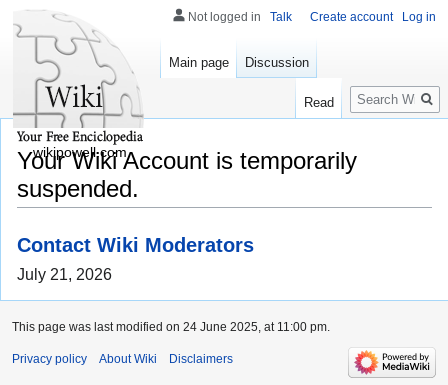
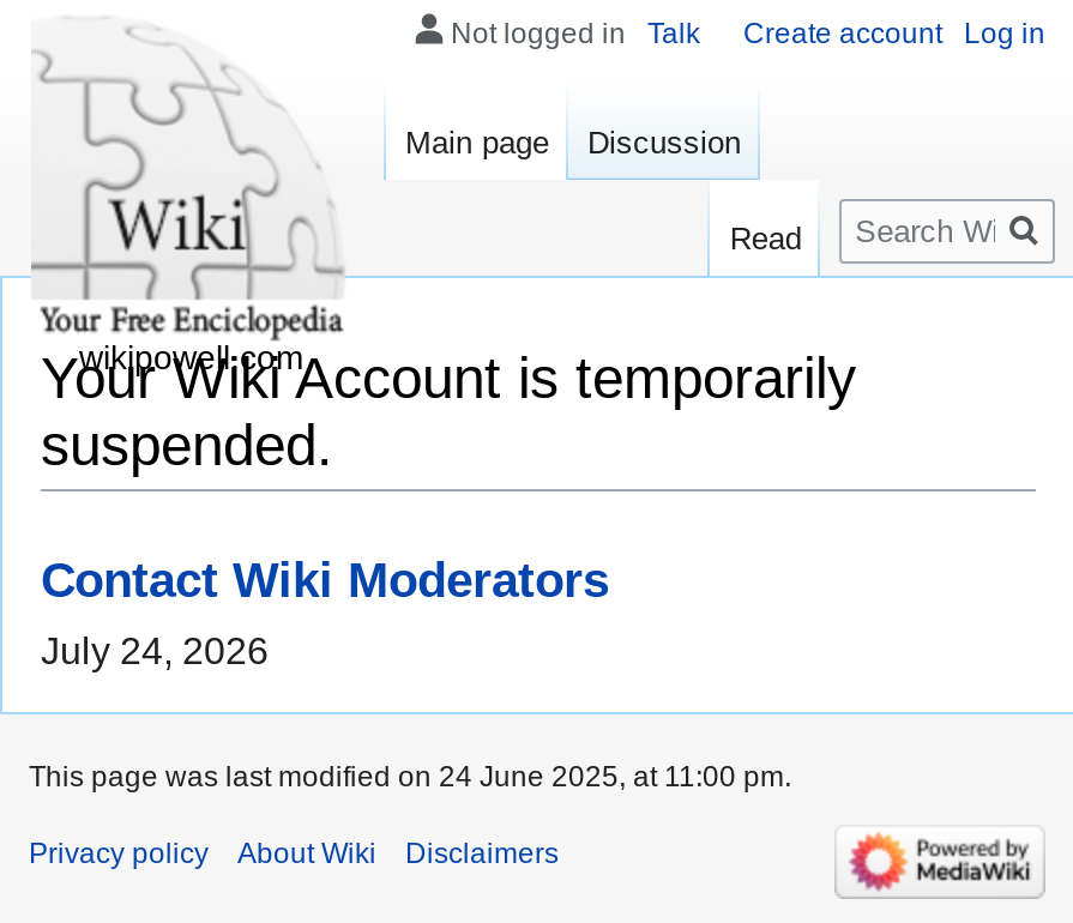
[17,266,112,283] July 21, 2026 -> [41,631,269,672] July 24, 2026

